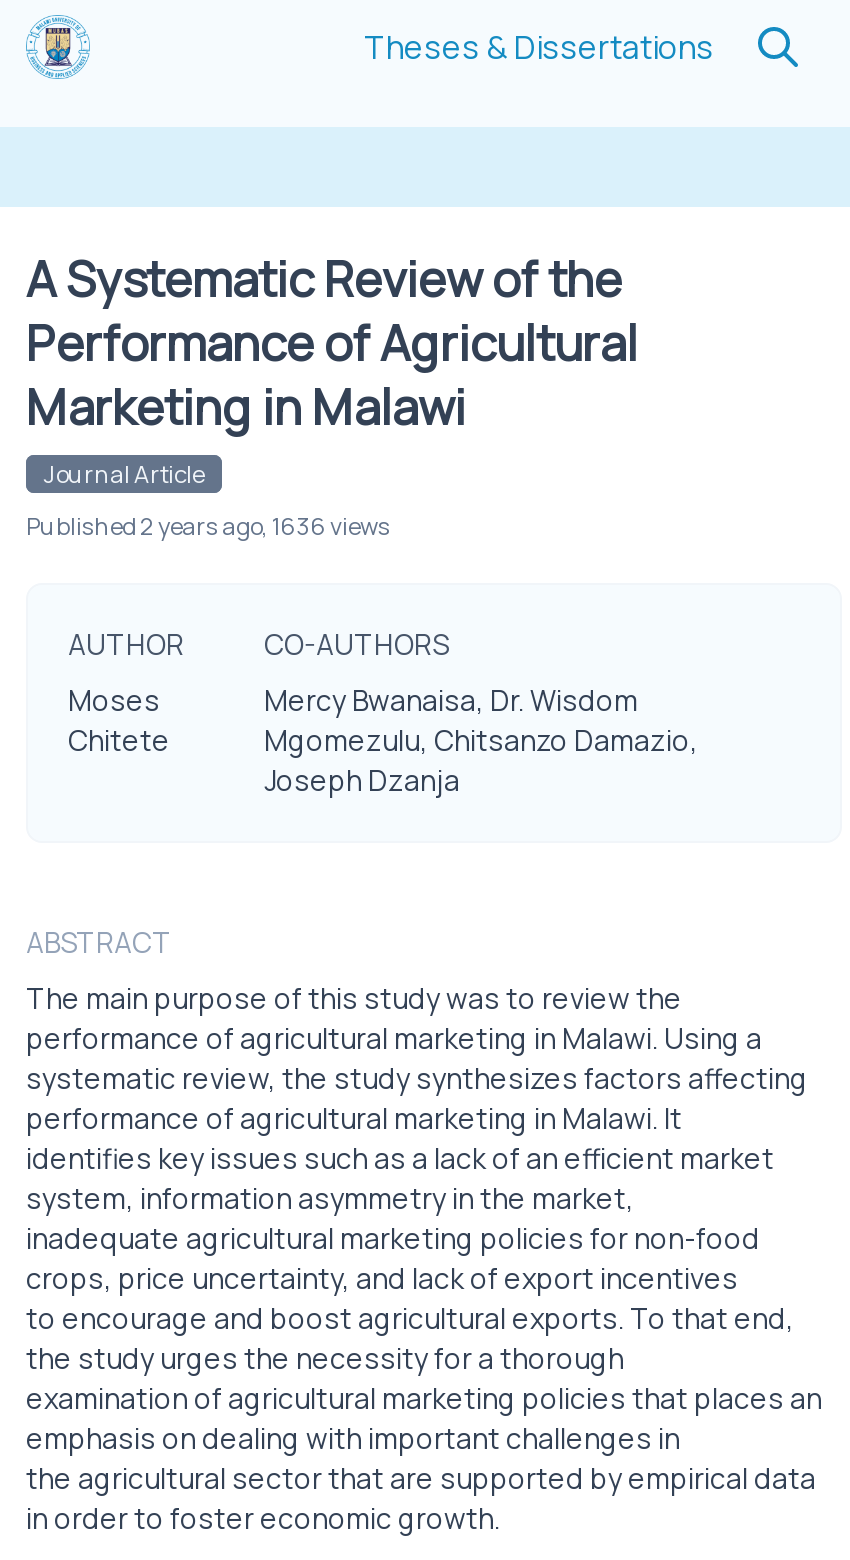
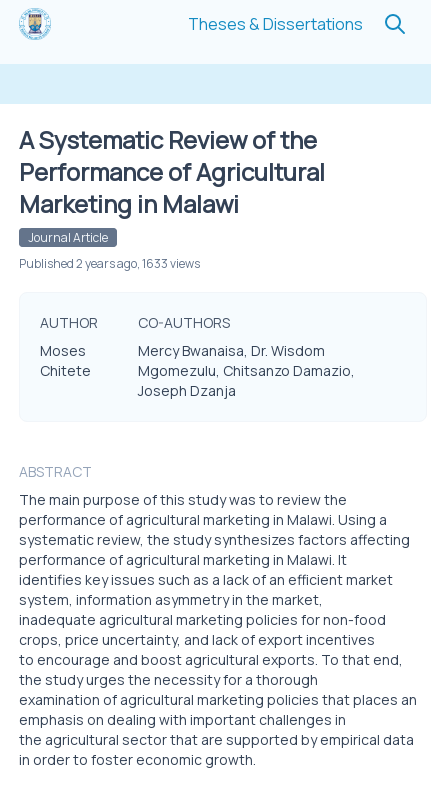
[26,509,390,543] Published 2 years ago, 1636 views -> [19,255,200,272] Published 2 years ago, 1633 views

